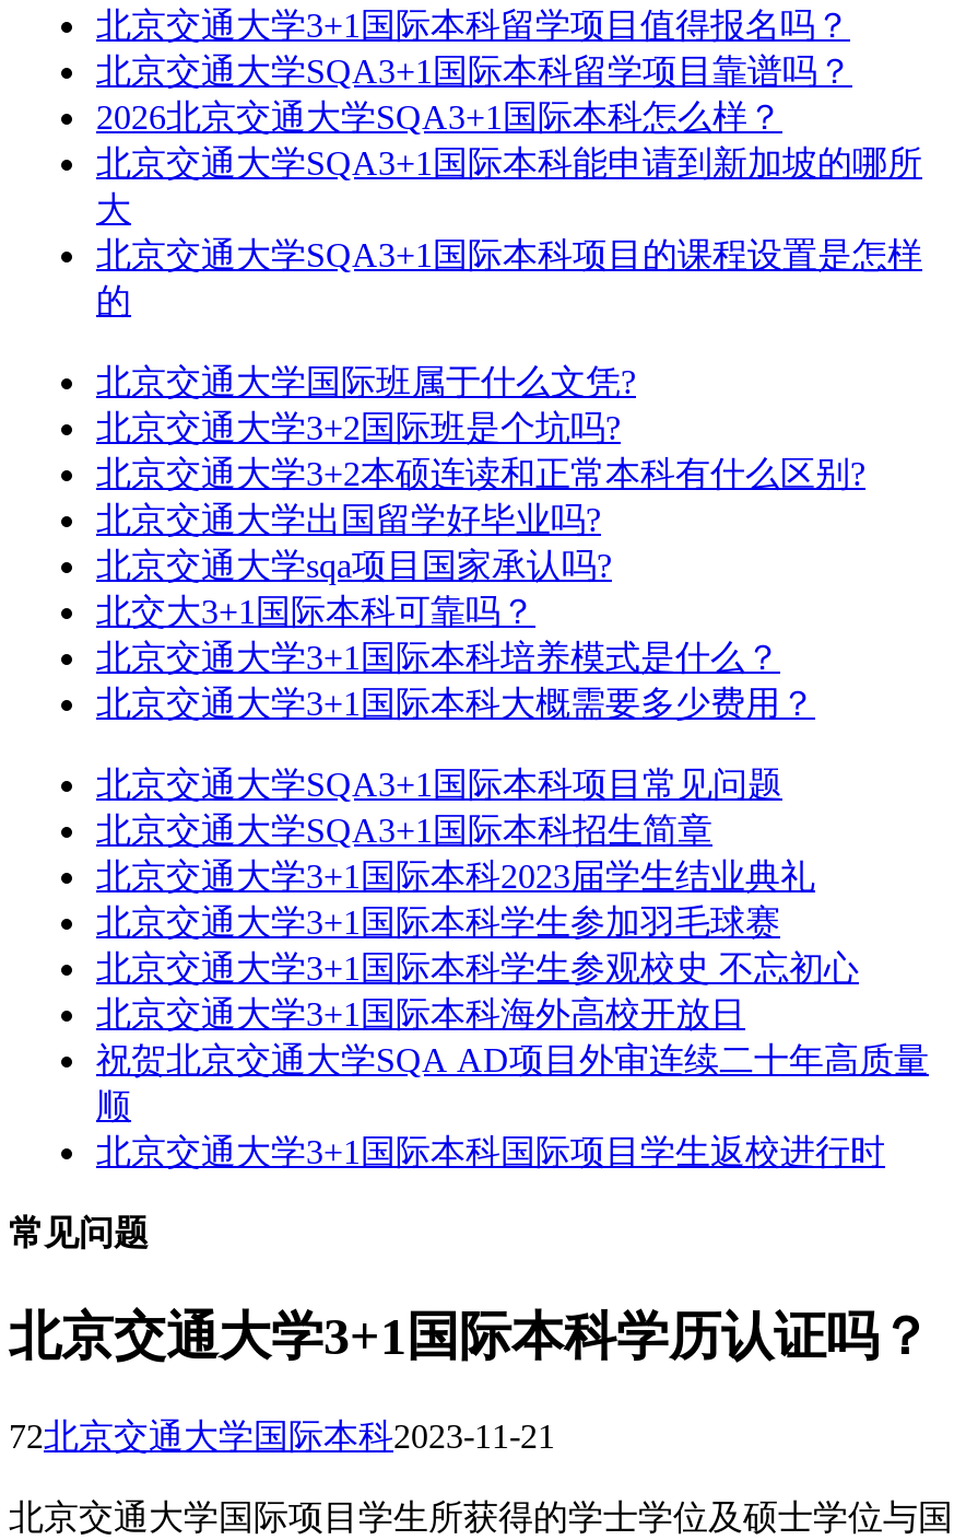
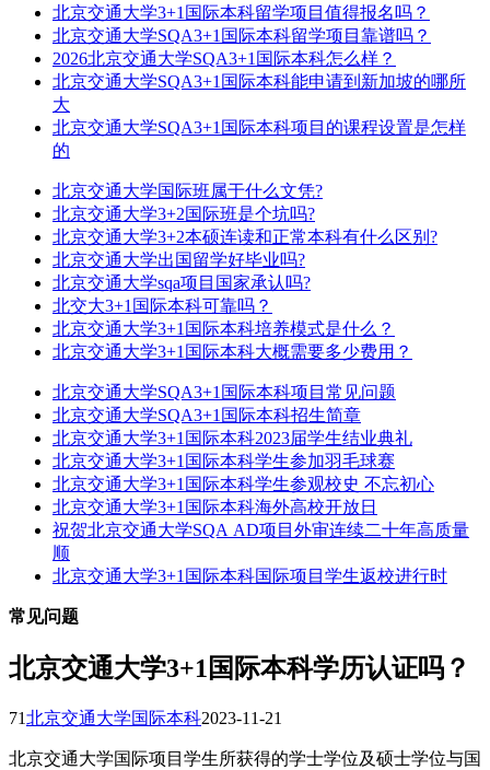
[9,1418,555,1455] 72北京交通大学国际本科2023-11-21 -> [9,709,282,727] 71北京交通大学国际本科2023-11-21

